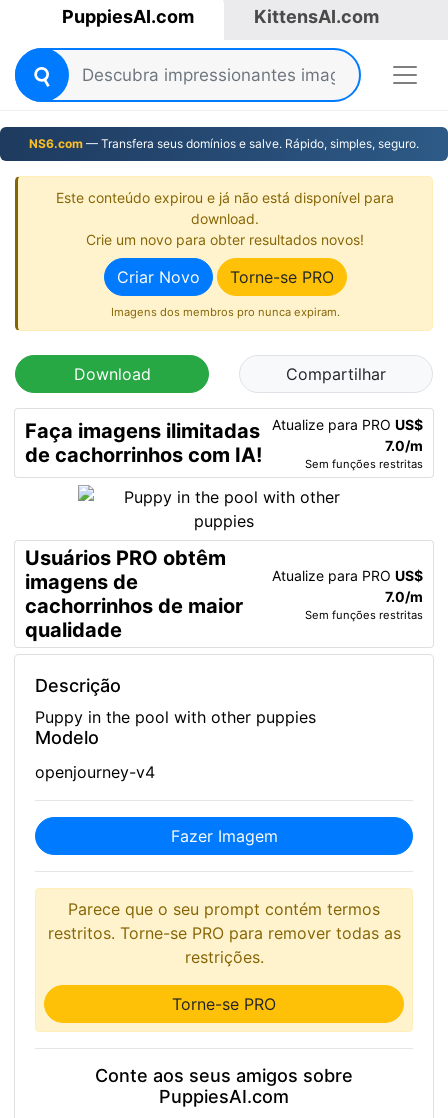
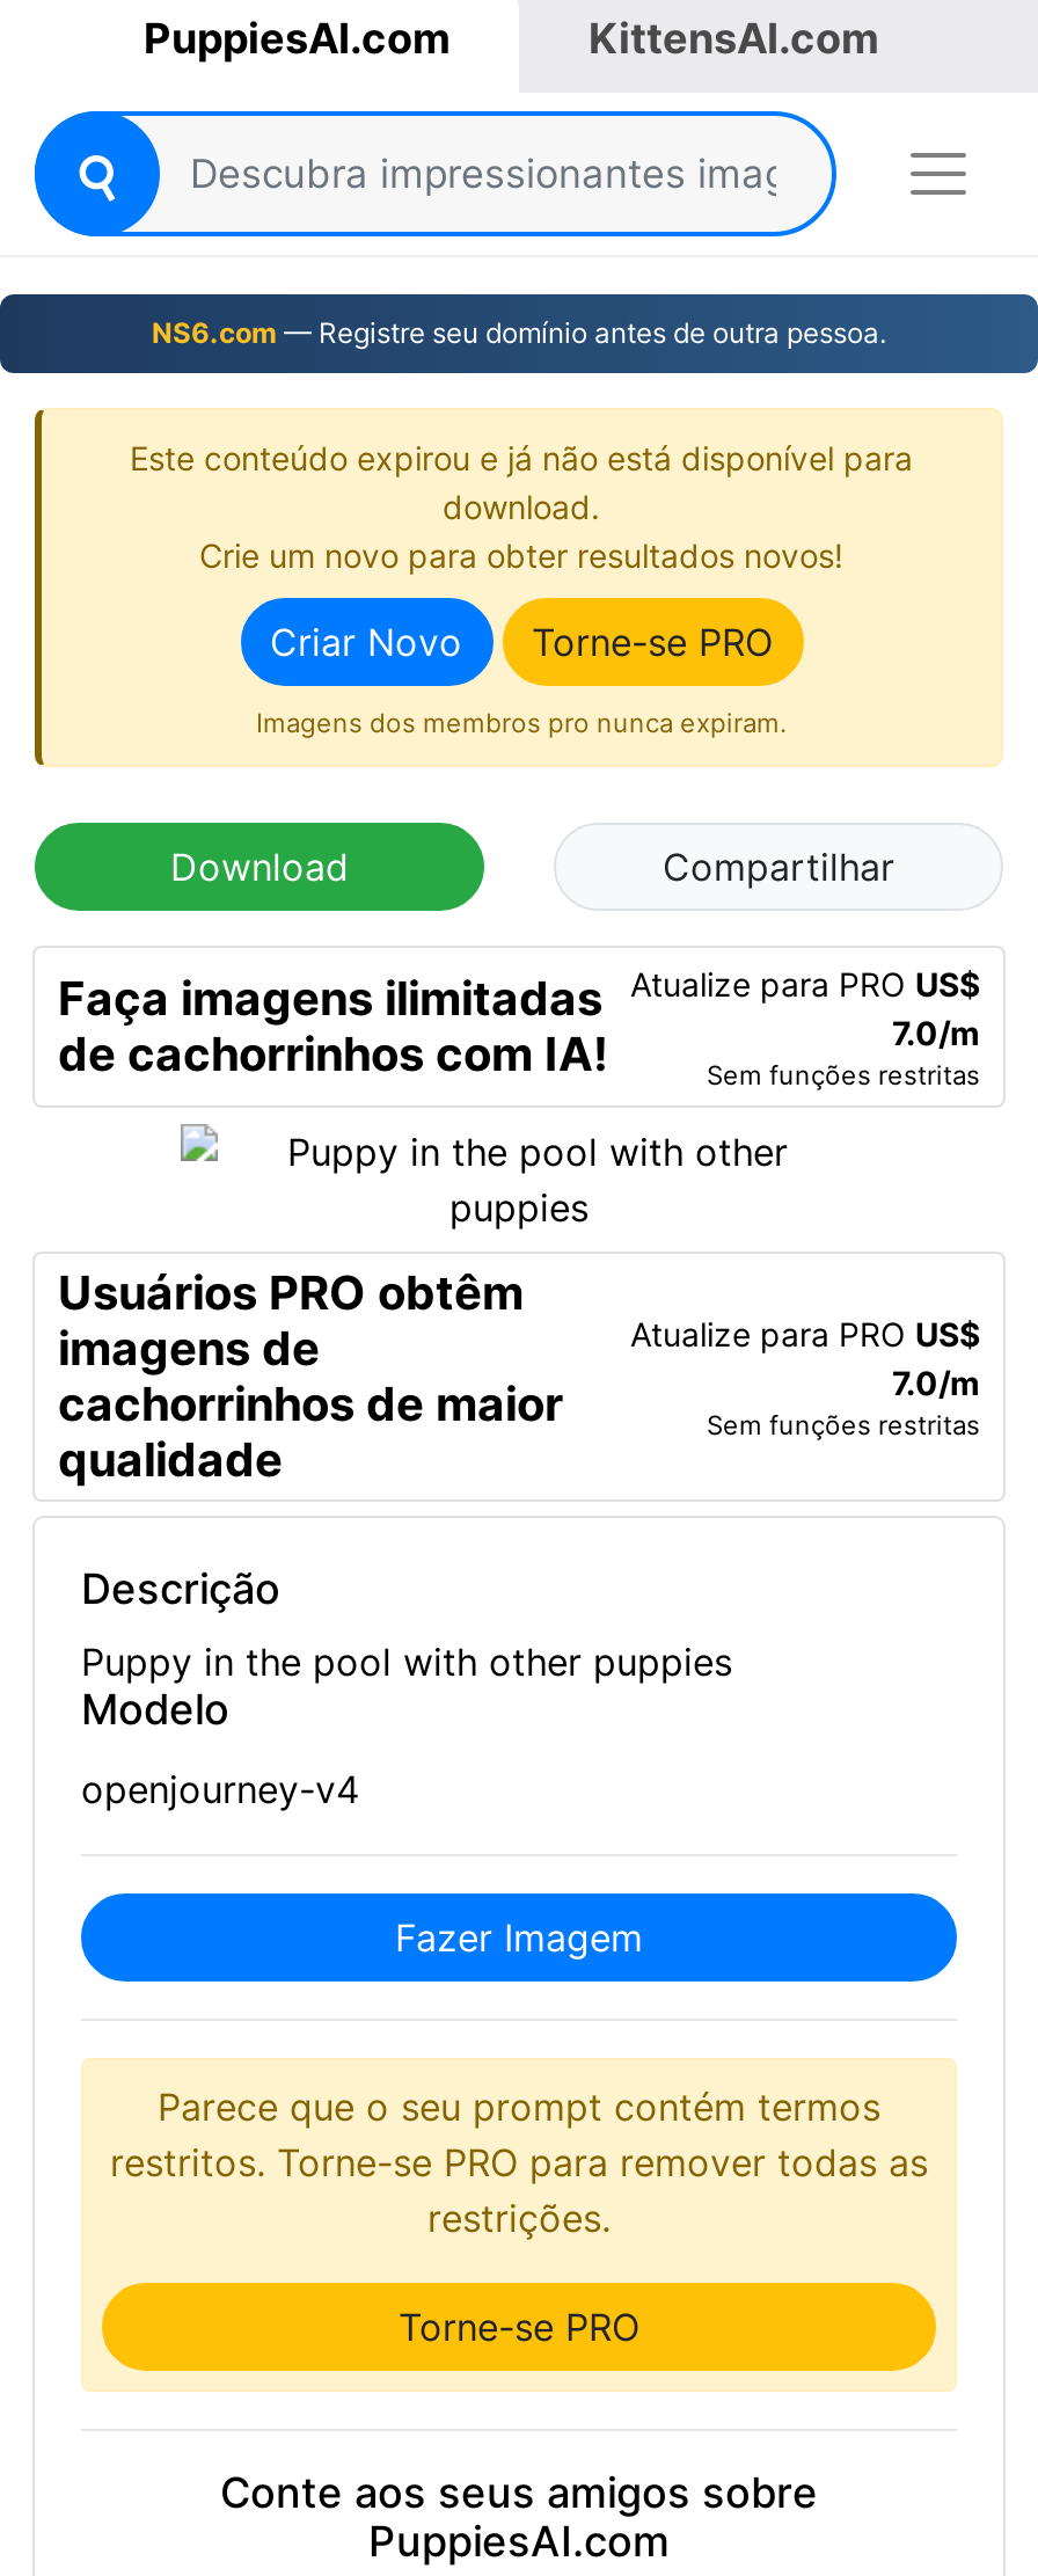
[29,136,419,151] NS6.com — Transfera seus domínios e salve. Rápido, simples, seguro. -> [152,315,886,350] NS6.com — Registre seu domínio antes de outra pessoa.

